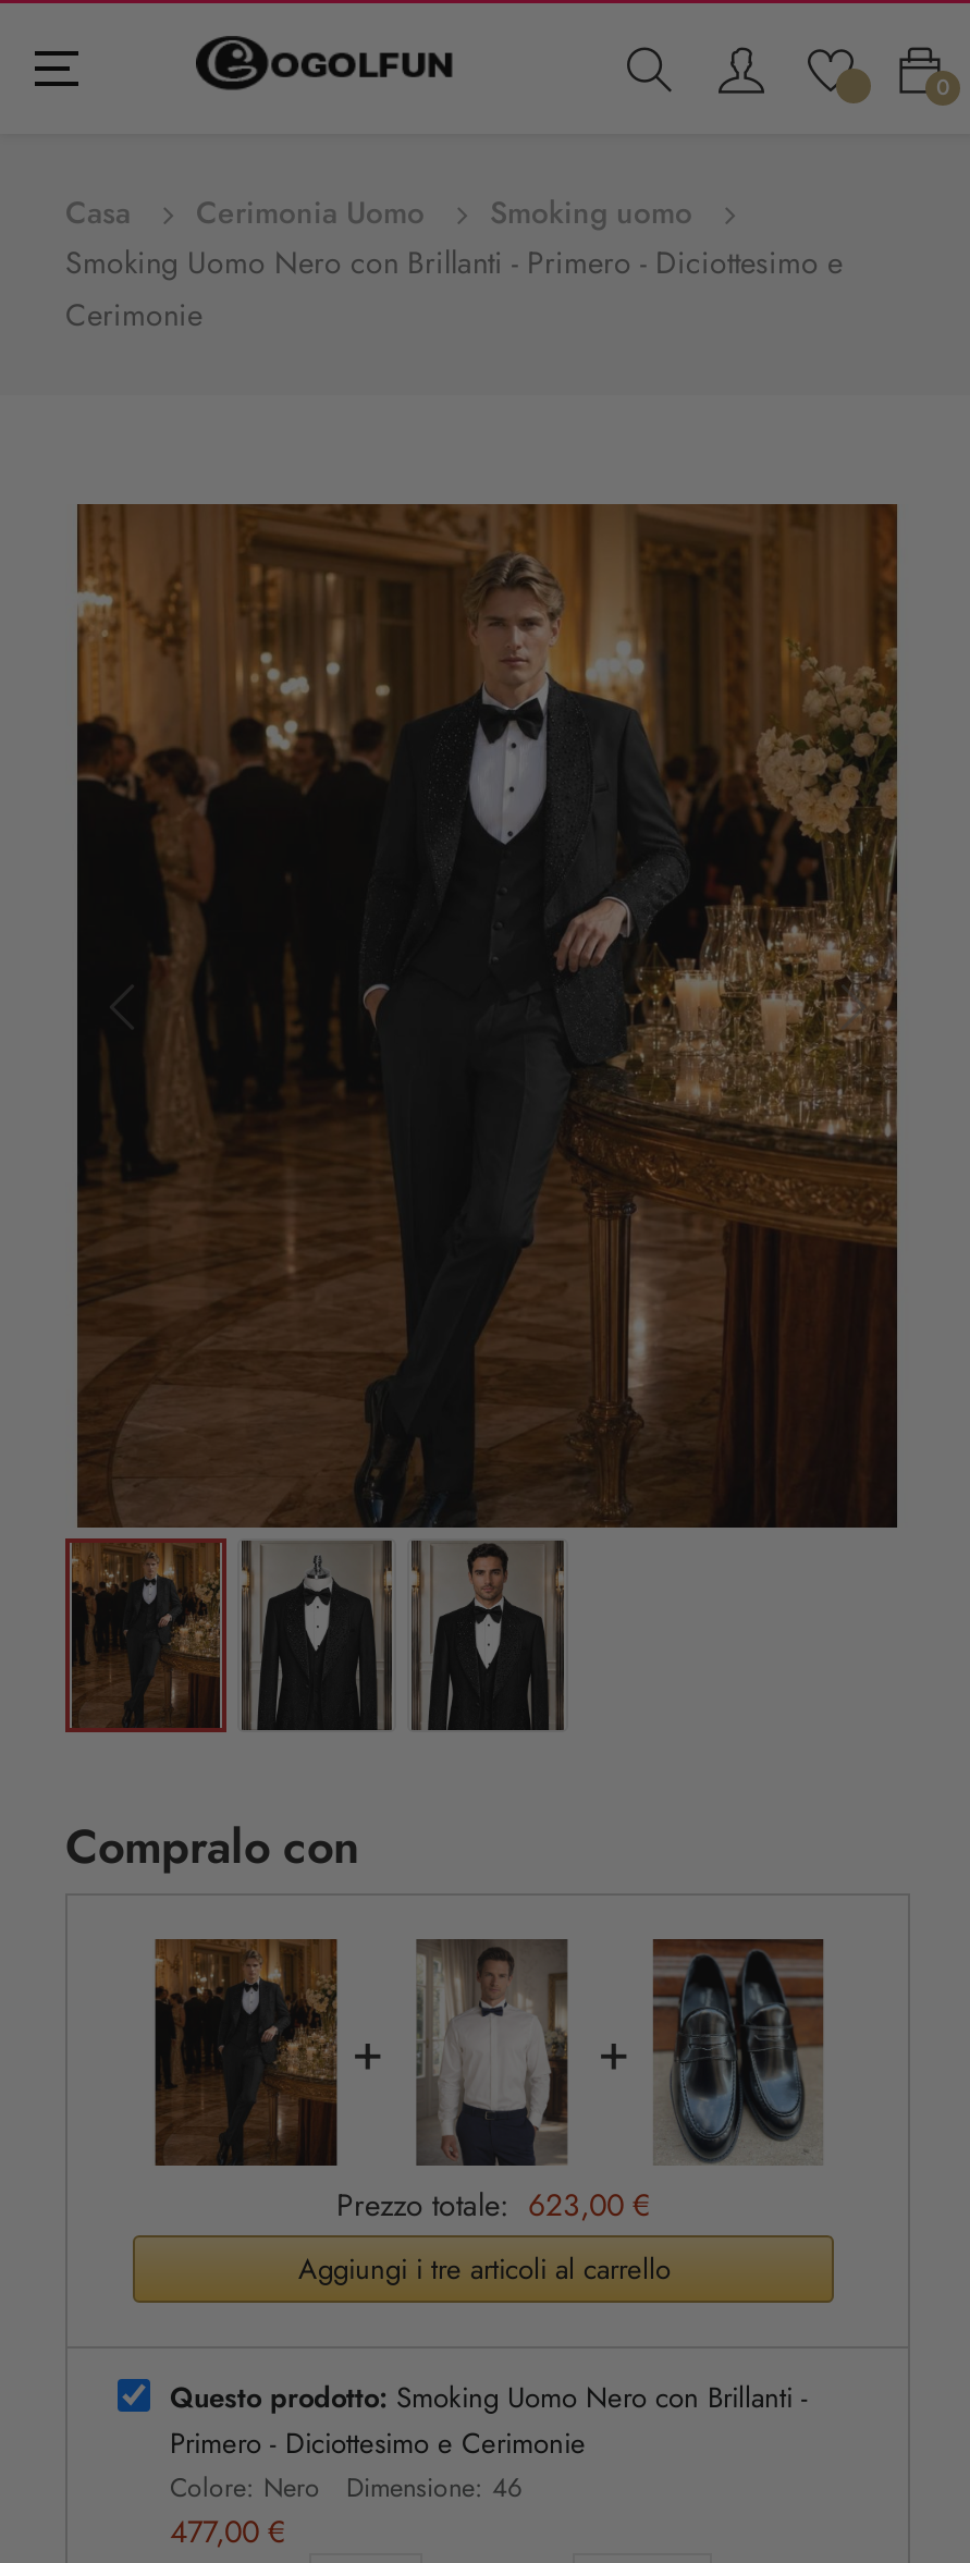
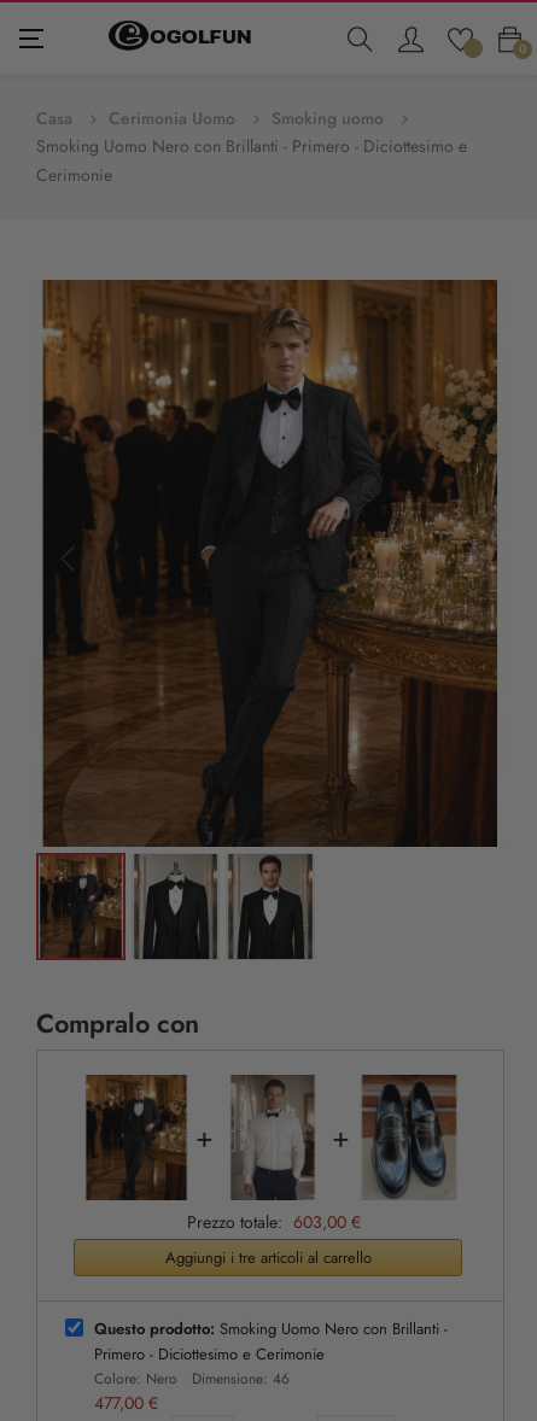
[336,2184,650,2227] Prezzo totale: 623,00 € -> [186,1210,360,1234] Prezzo totale: 603,00 €

